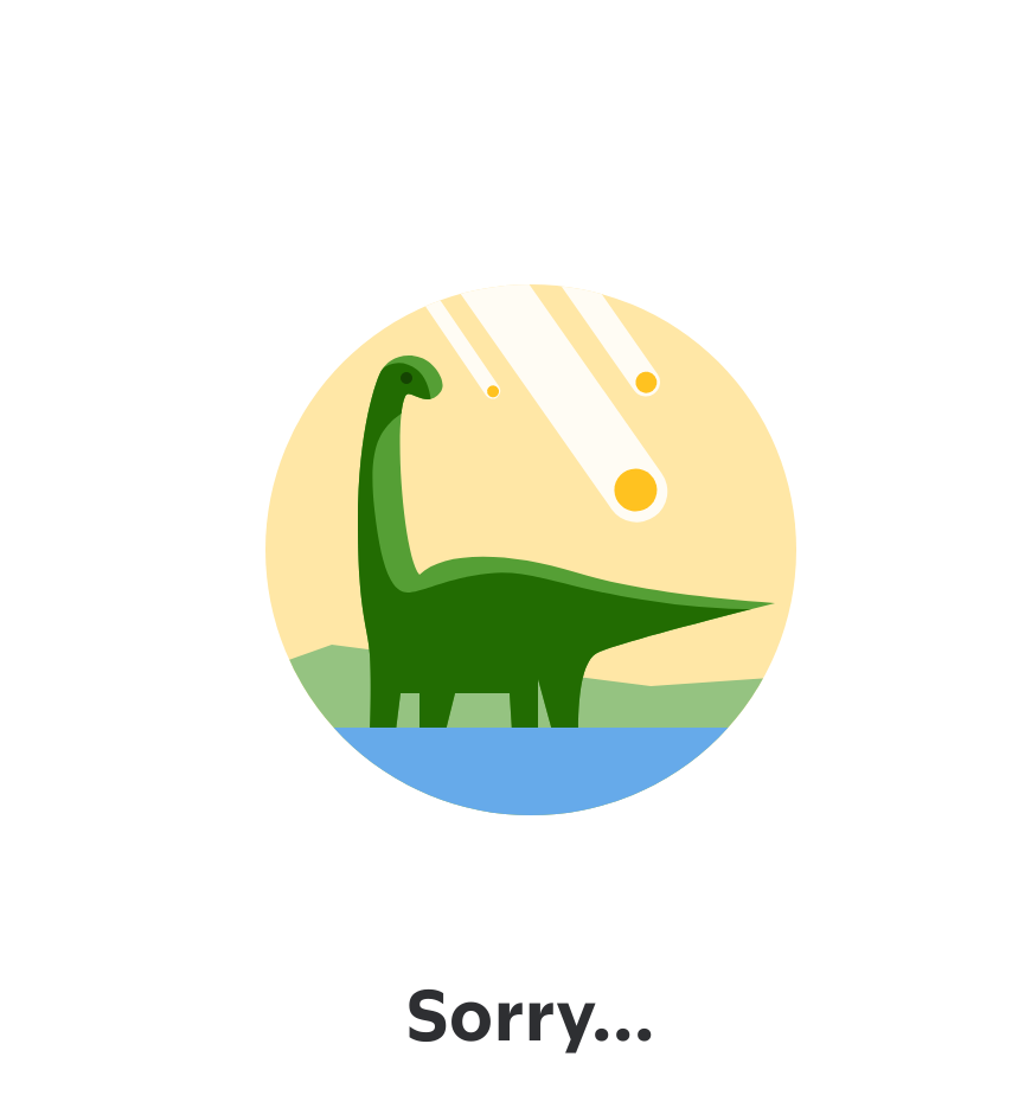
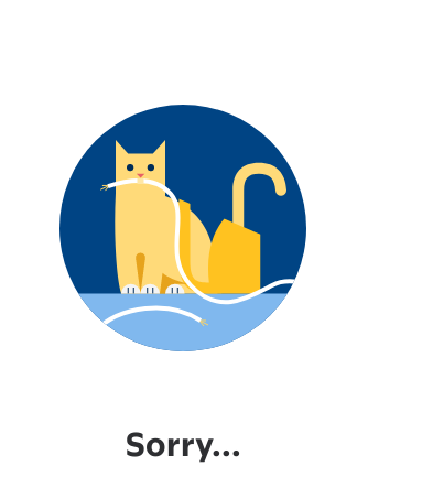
[265,284,796,761] [image] -> [58,104,307,327] [image]

